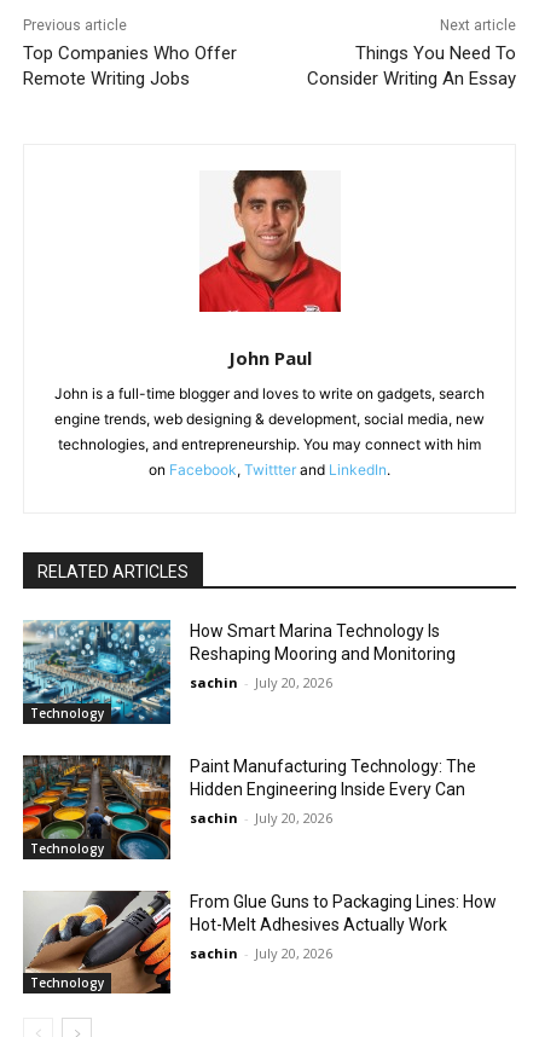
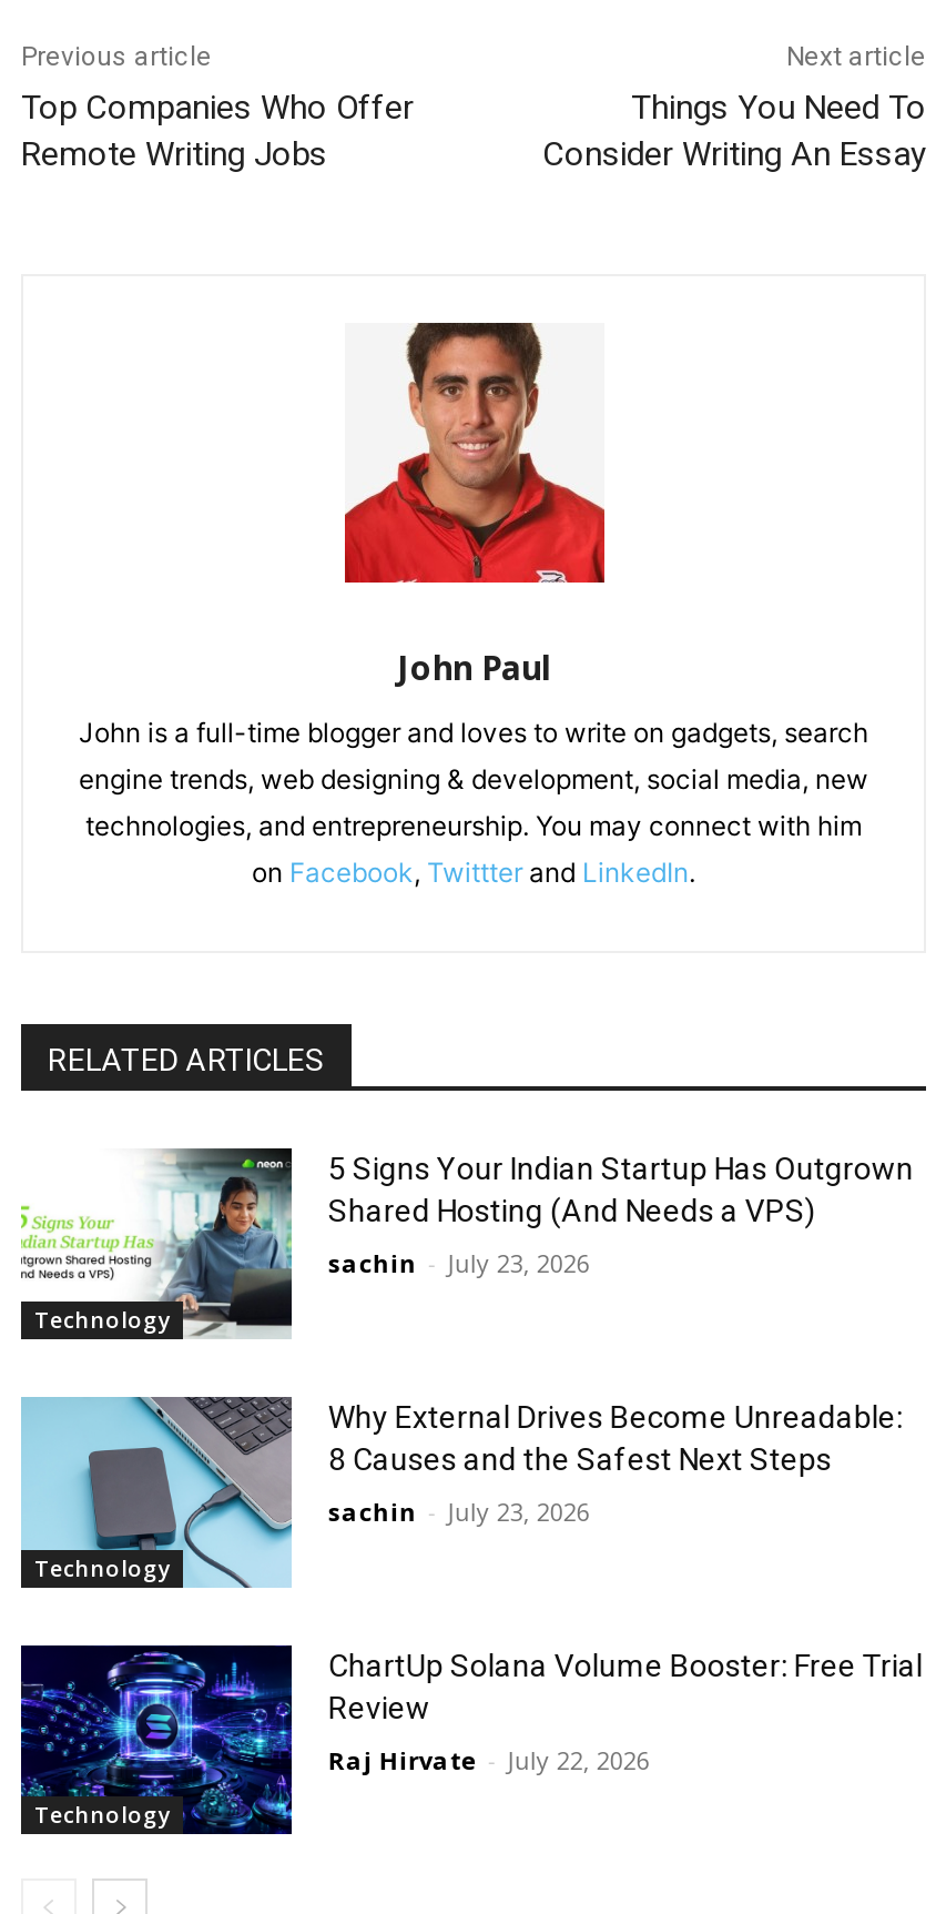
[22,619,456,725] [image] | How Smart Marina Technology Is | Reshaping Mooring and Monitoring -> [21,1146,914,1339] [image] | 5 Signs Your Indian Startup Has Outgrown | Shared Hosting (And Needs a VPS)
[190,674,333,692] sachin - July 20, 2026 -> [328,1247,590,1280] sachin - July 23, 2026
[22,754,477,861] [image] | Paint Manufacturing Technology: The | Hidden Engineering Inside Every Can -> [21,1395,903,1588] [image] | Why External Drives Become Unreadable: | 8 Causes and the Safest Next Steps
[190,809,333,827] sachin - July 20, 2026 -> [328,1495,590,1528] sachin - July 23, 2026
[23,890,497,995] [image] | From Glue Guns to Packaging Lines: How | Hot-Melt Adhesives Actually Work -> [19,1643,922,1836] [image] | ChartUp Solana Volume Booster: Free Trial | Review
[190,944,333,962] sachin - July 20, 2026 -> [328,1742,650,1776] Raj Hirvate - July 22, 2026

